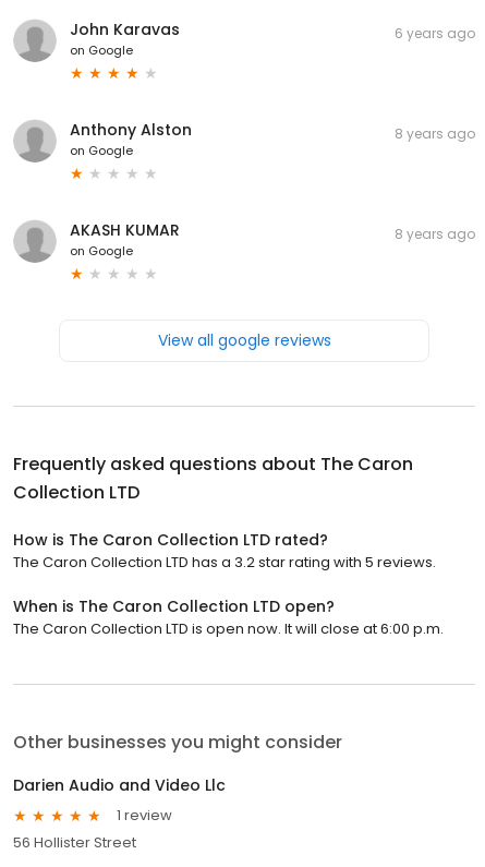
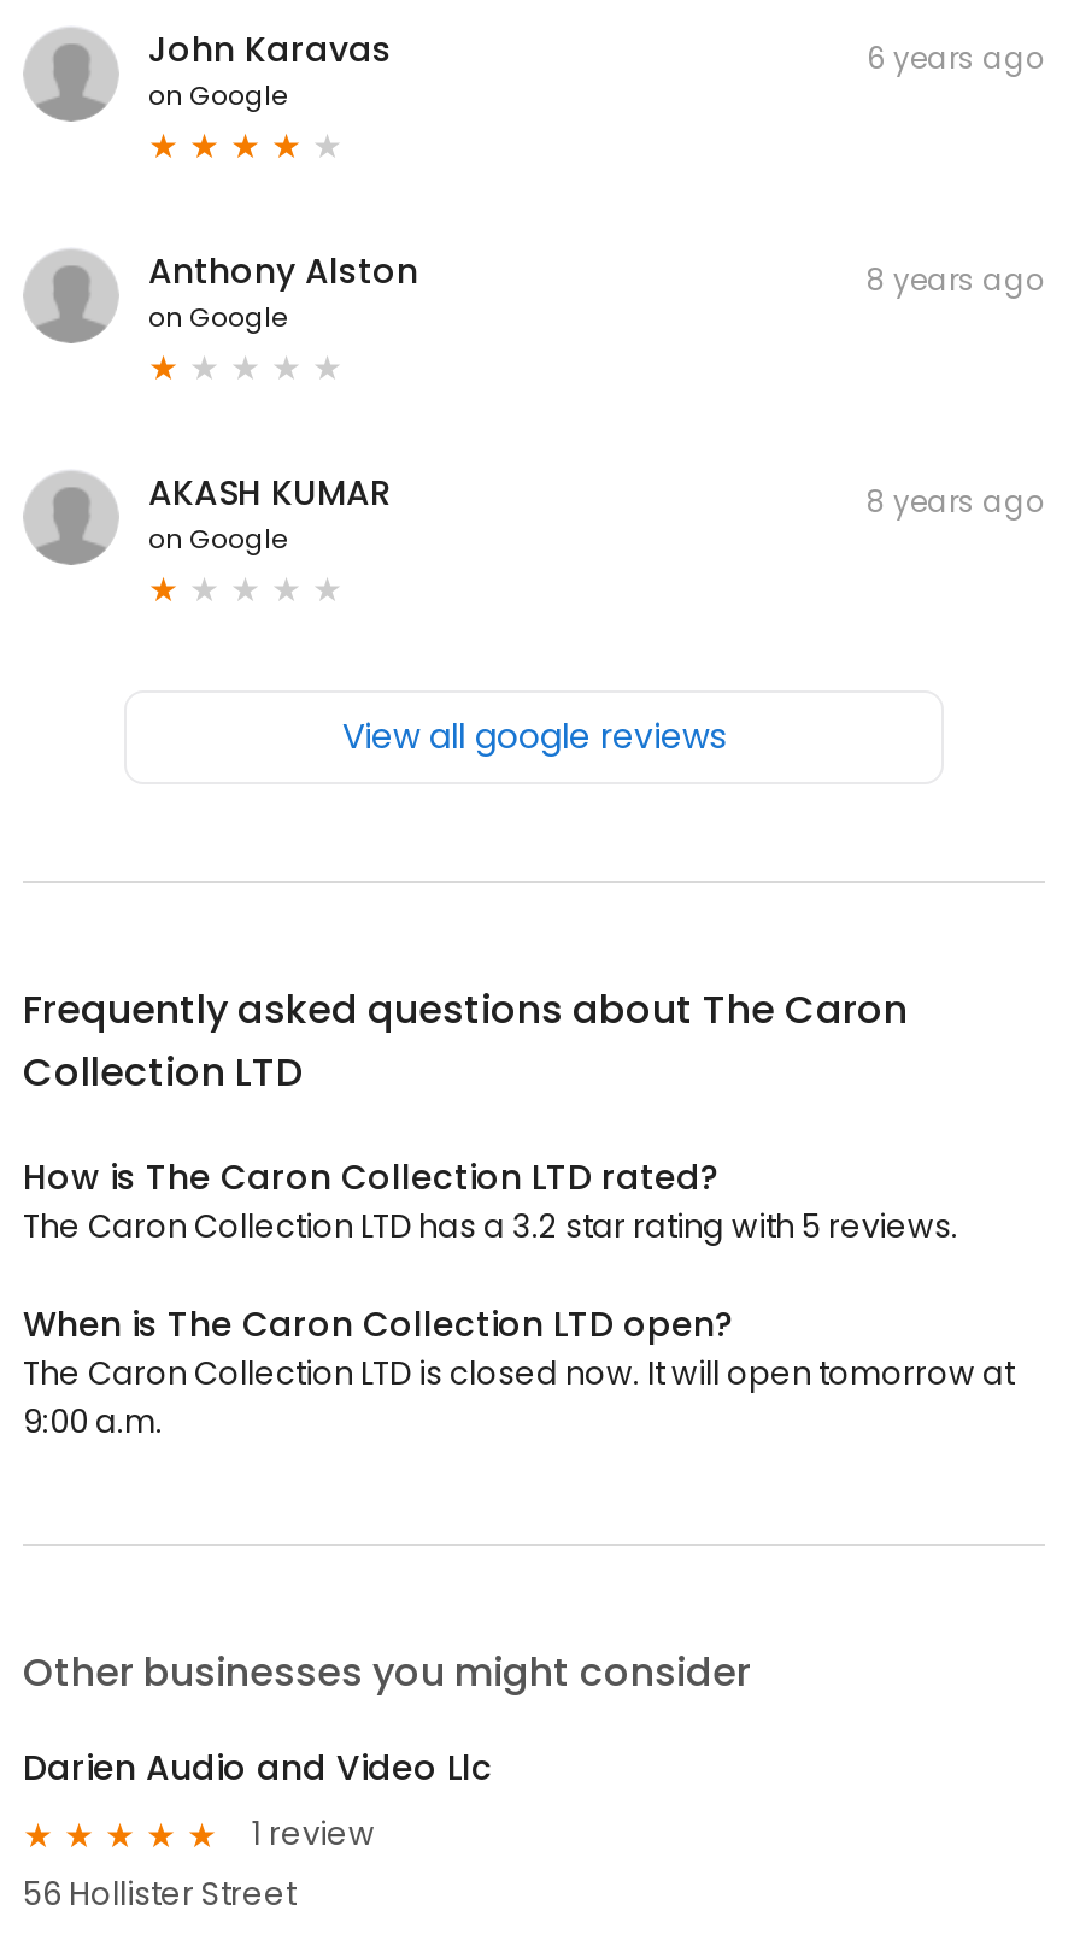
[13,618,444,639] The Caron Collection LTD is open now. It will close at 6:00 p.m. -> [23,1351,1014,1445] The Caron Collection LTD is closed now. It will open tomorrow at | 9:00 a.m.

